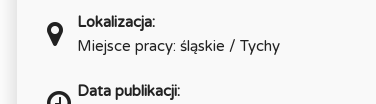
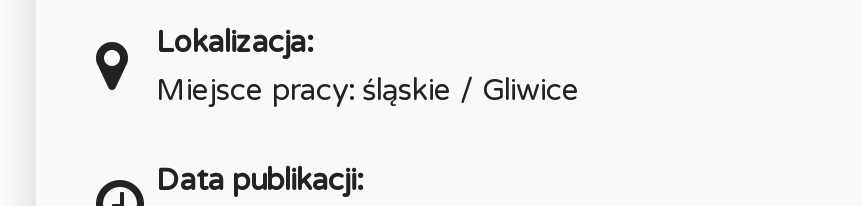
[77,37,280,55] Miejsce pracy: śląskie / Tychy -> [156,71,580,107] Miejsce pracy: śląskie / Gliwice

